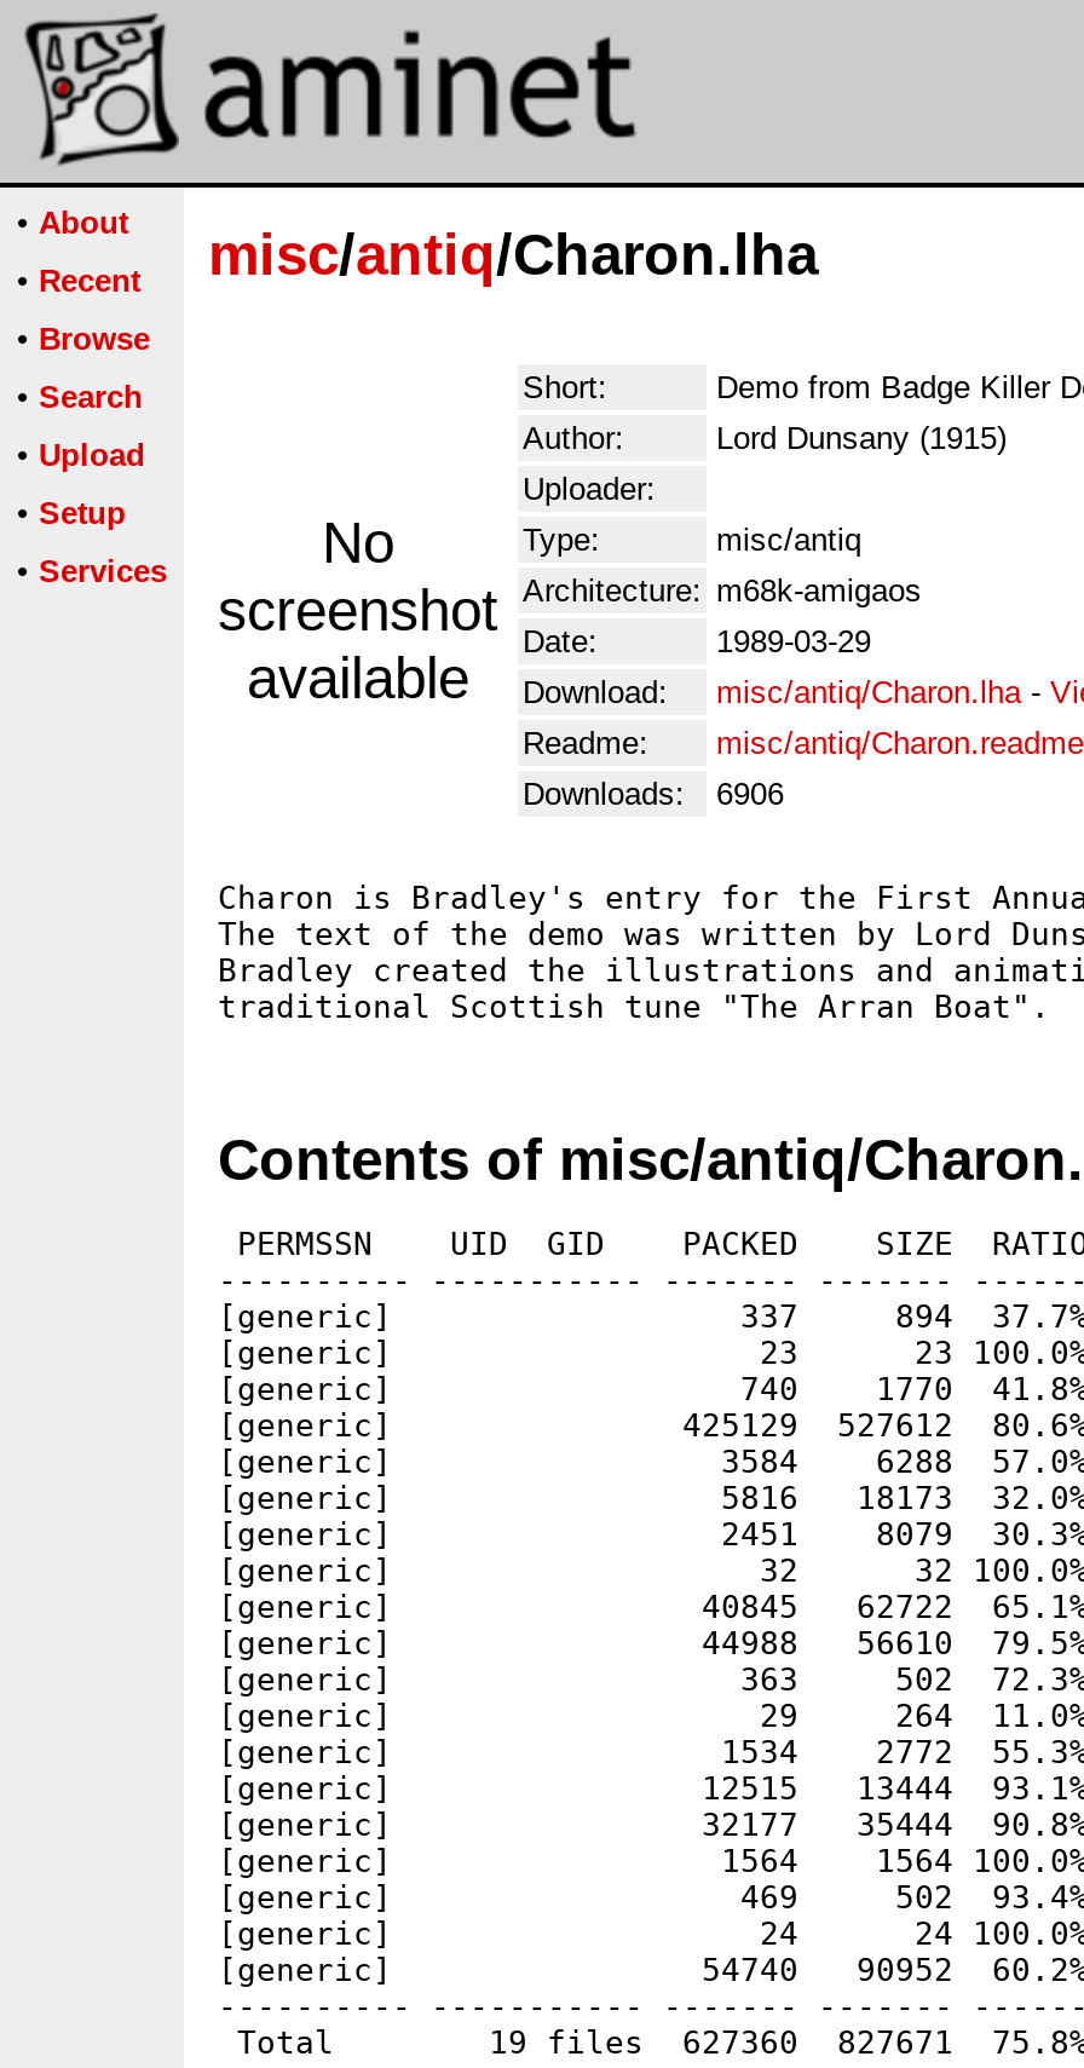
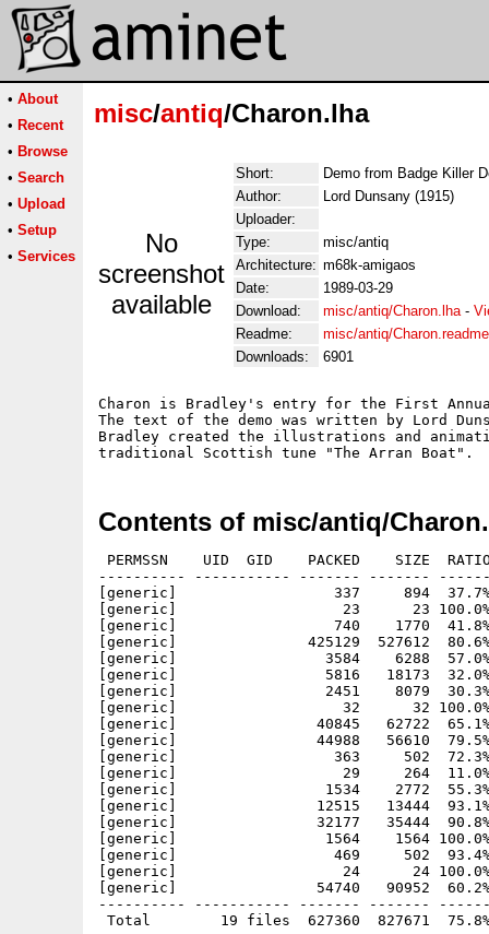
[523,776,784,812] Downloads: 6906 -> [236,348,354,365] Downloads: 6901

